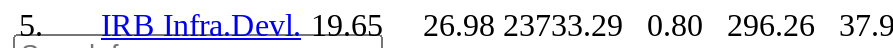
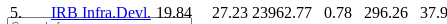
[101,8,383,42] IRB Infra.Devl. 19.65 -> [51,4,192,21] IRB Infra.Devl. 19.84
[423,8,623,42] 26.98 23733.29 -> [212,4,312,21] 27.23 23962.77
[647,8,703,42] 0.80 -> [324,4,352,21] 0.78

